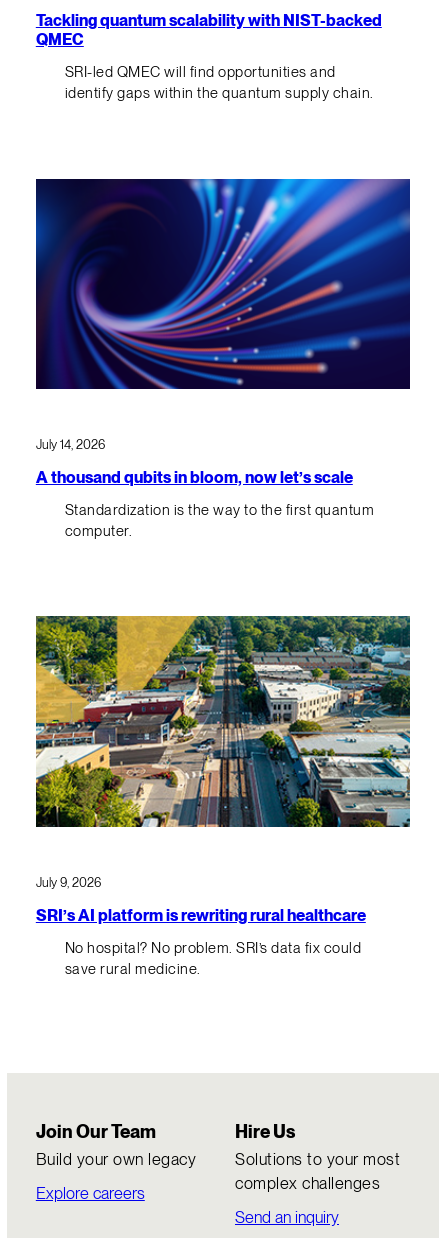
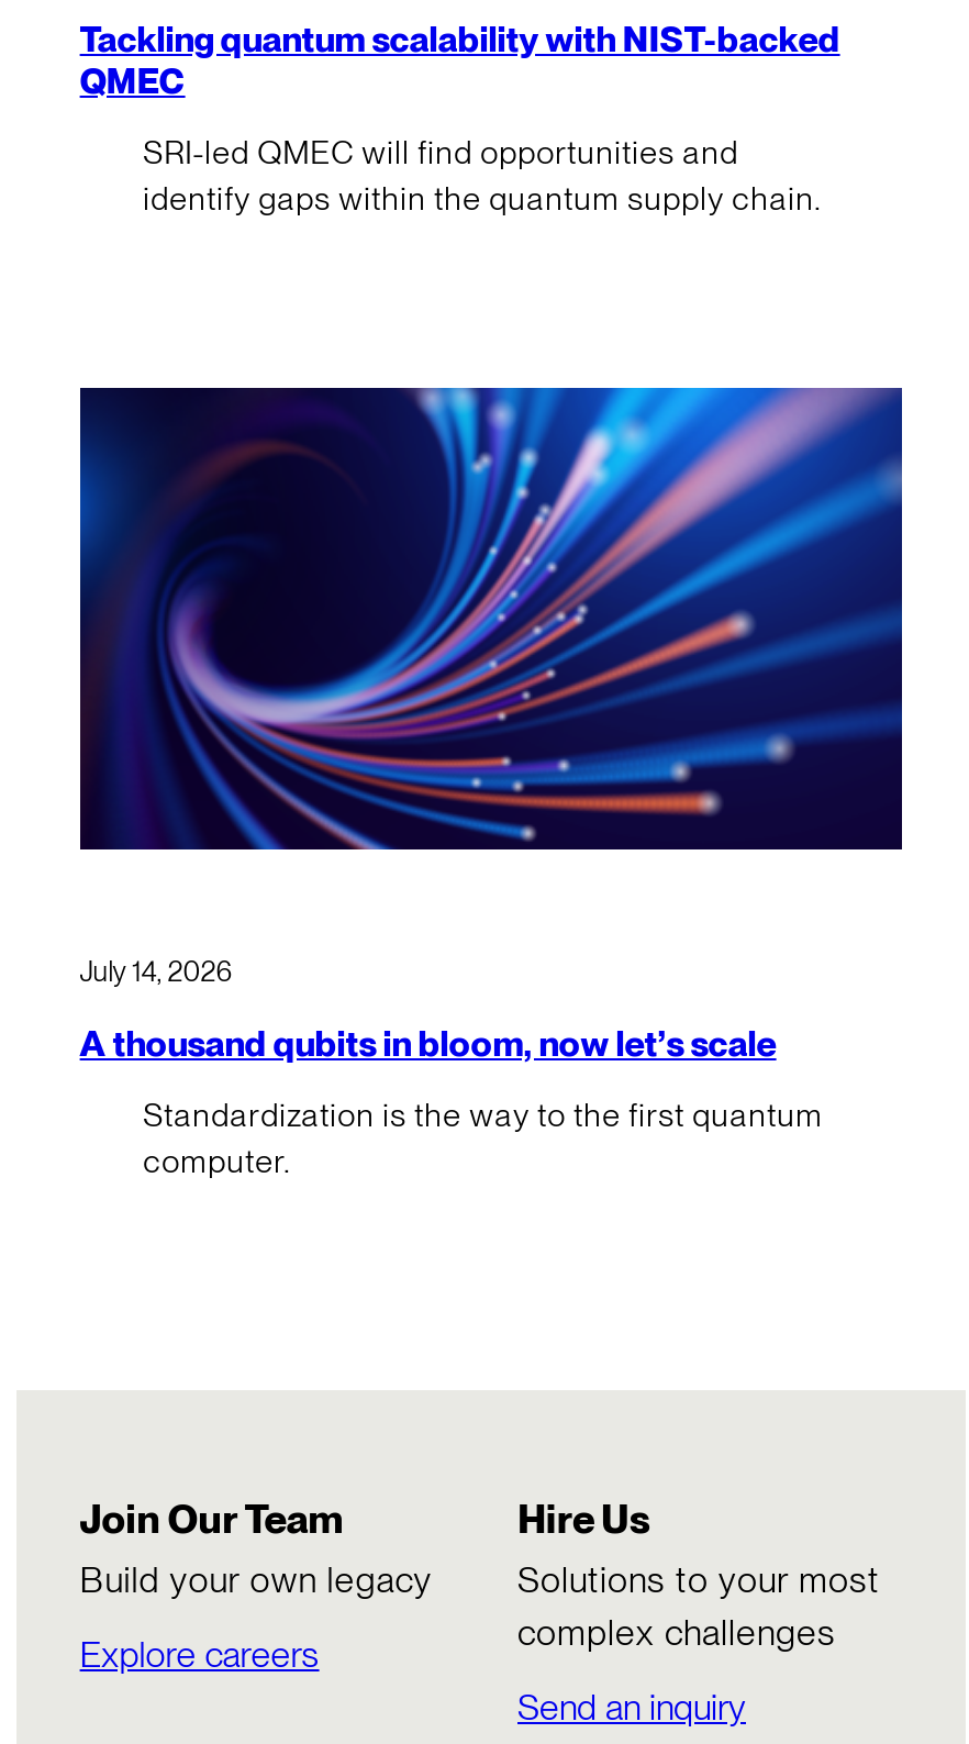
[35,615,411,828] [image] -> none
[36,875,366,978] July 9, 2026 | SRI’s AI platform is rewriting rural healthcare | No hospital? No problem. SRI’s data fix could | save rural medicine. -> none

